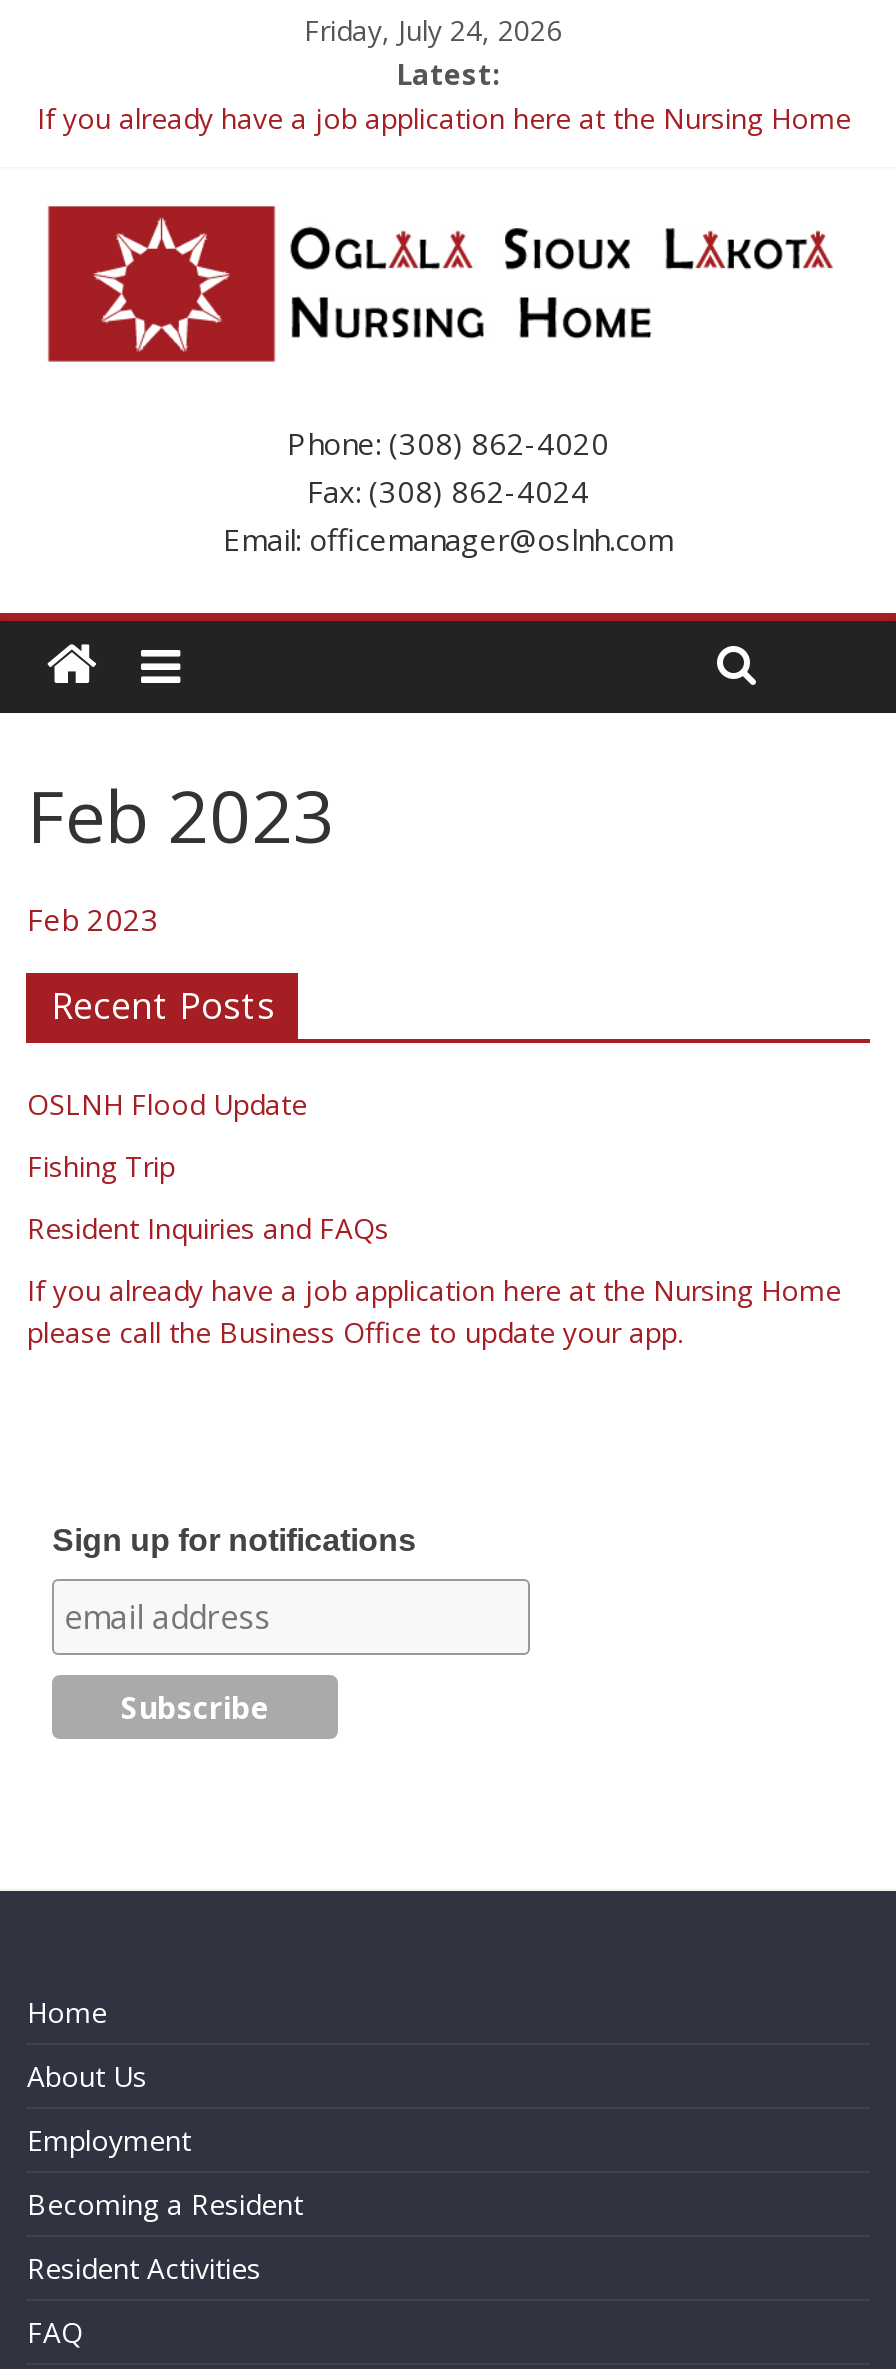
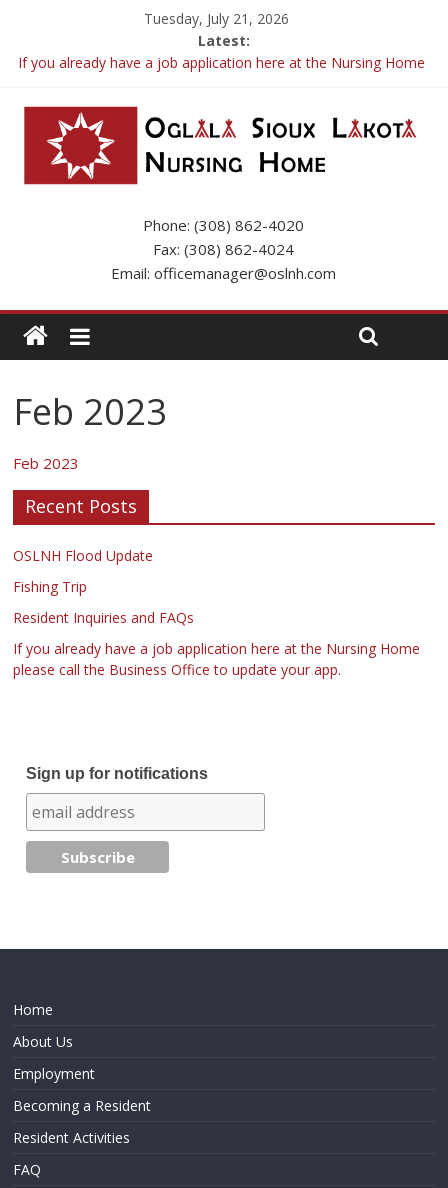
[304,11,562,49] Friday, July 24, 2026 -> [144,9,289,28] Tuesday, July 21, 2026

